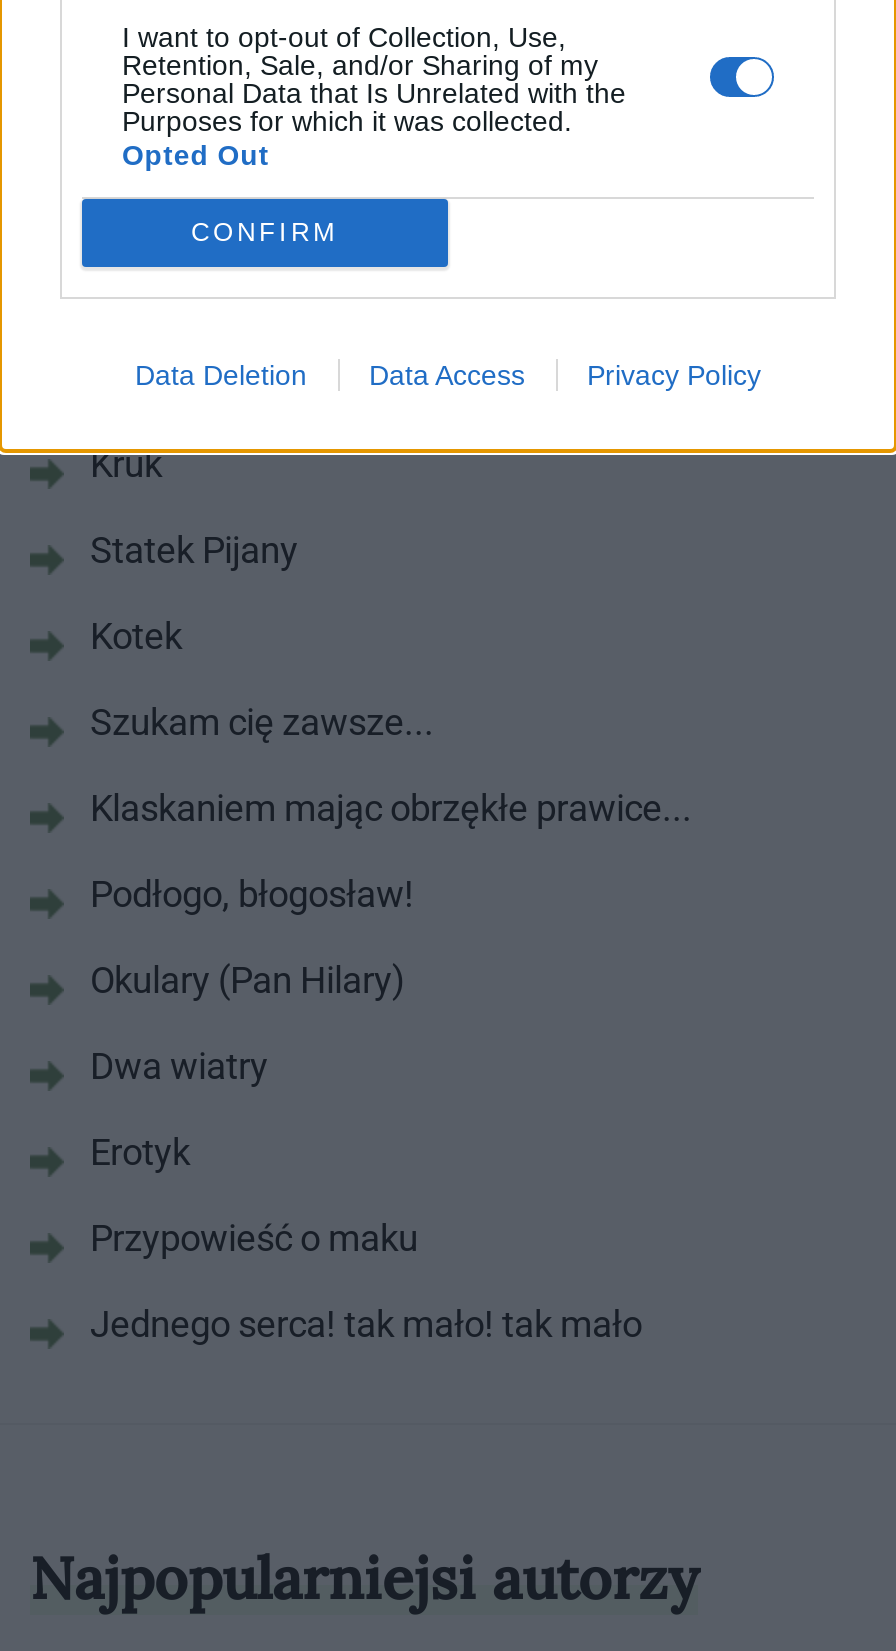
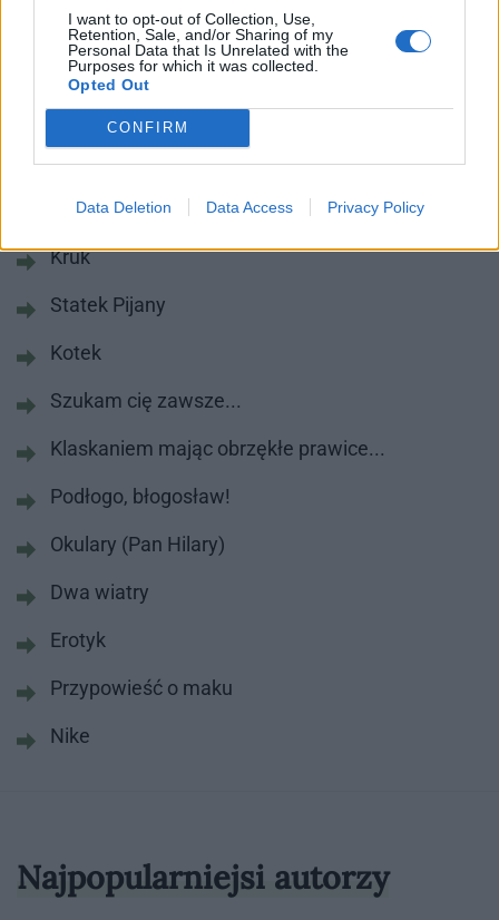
[90,1303,642,1345] Jednego serca! tak mało! tak mało -> [50,724,90,747] Nike

